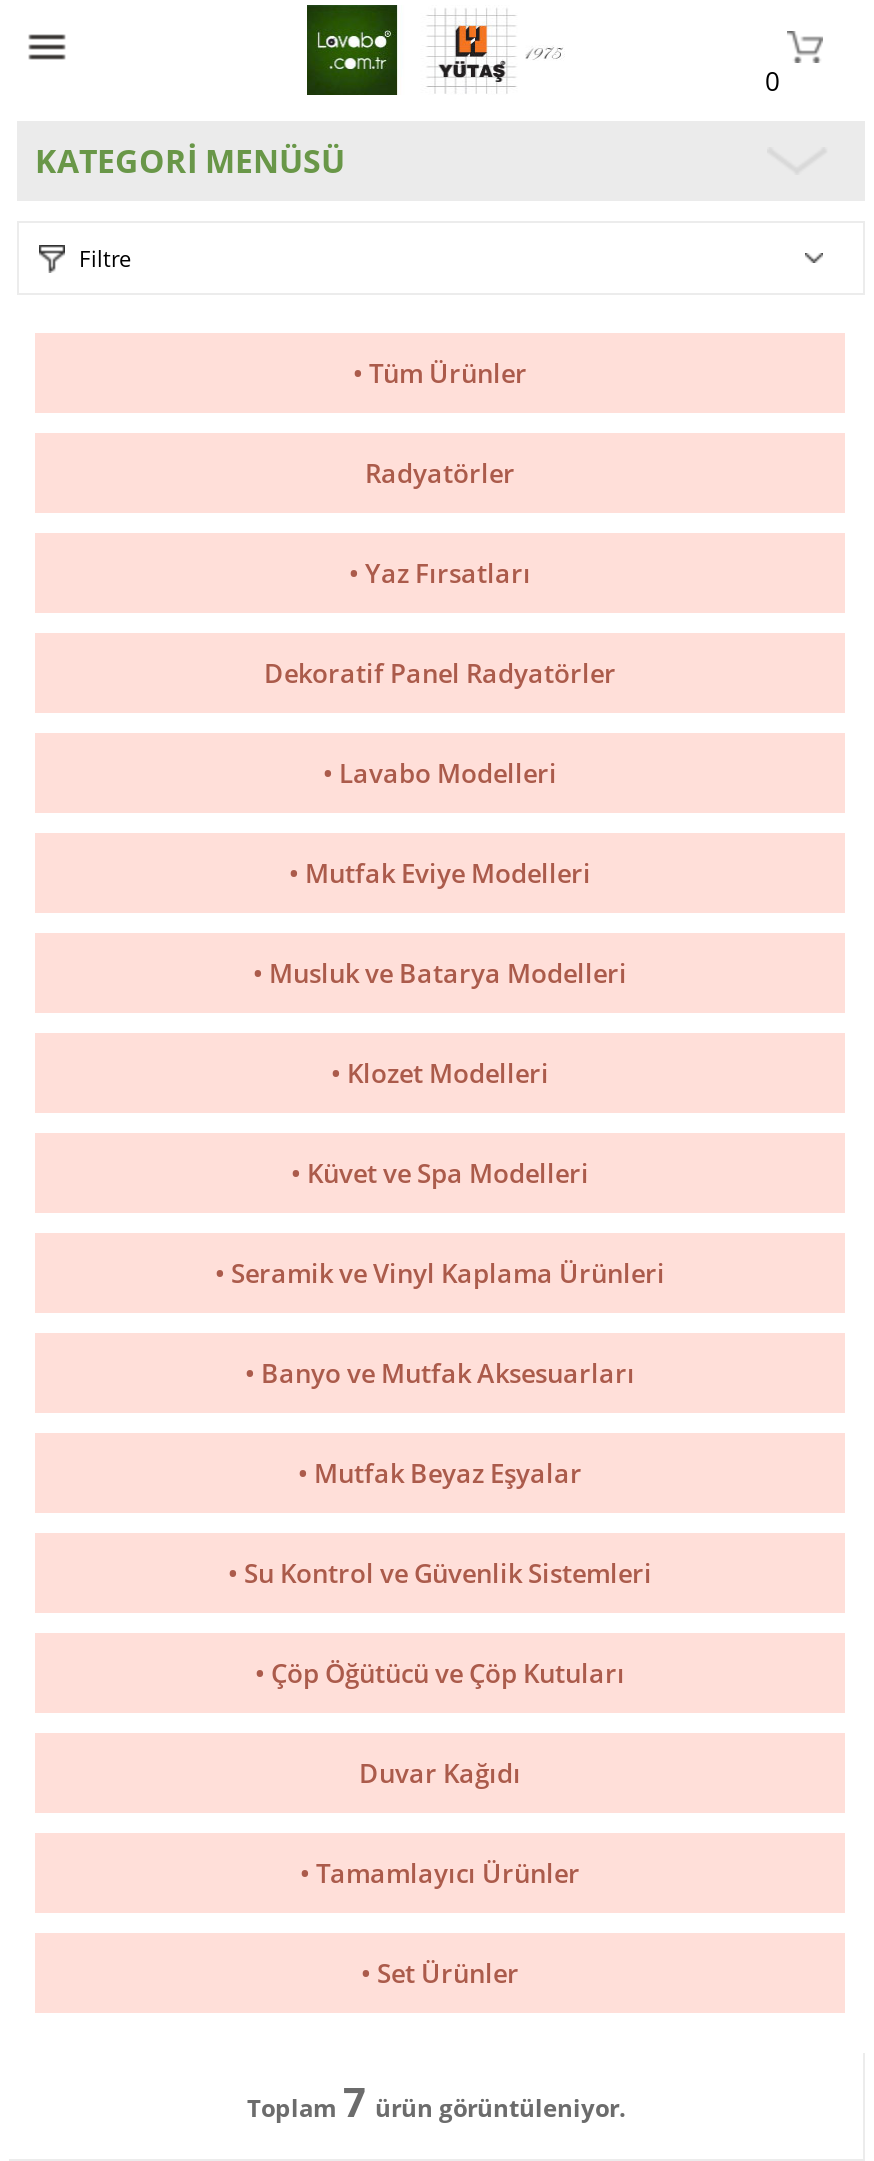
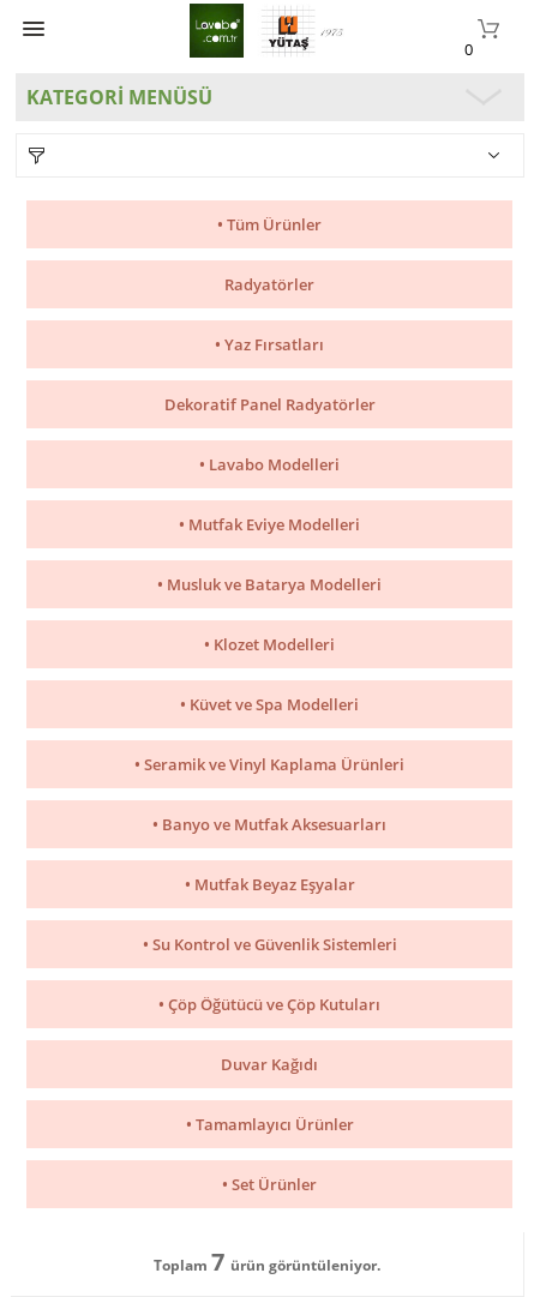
[79,243,131,273] Filtre -> none

